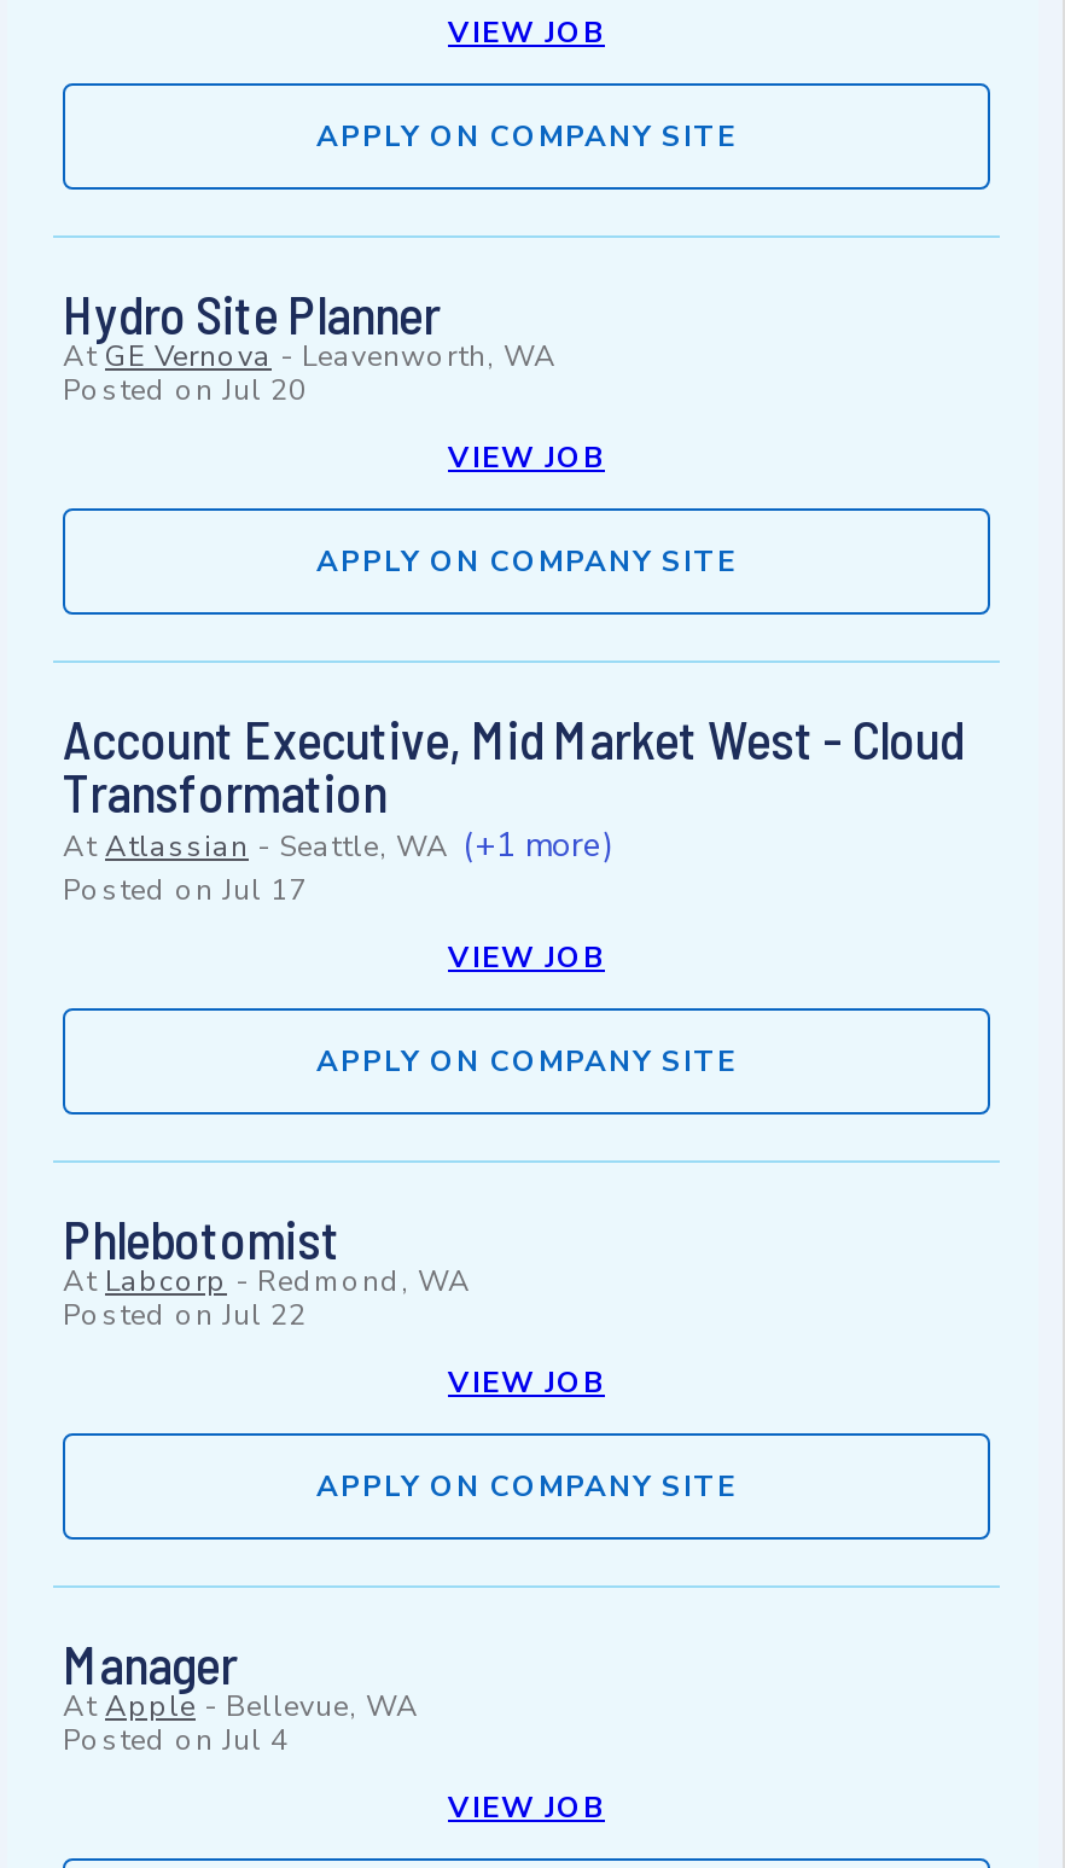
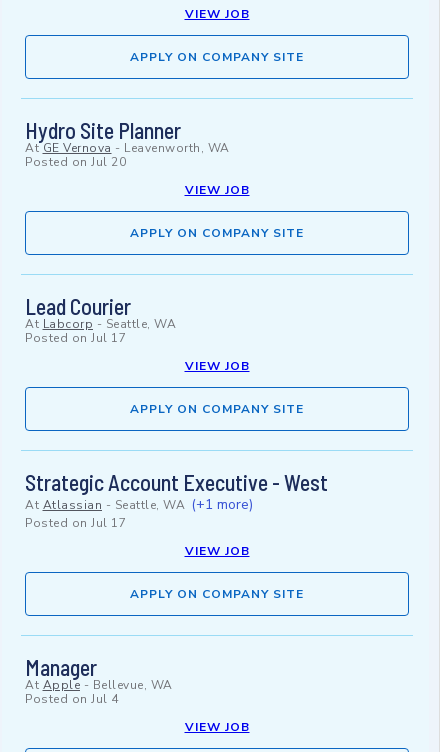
[63,707,964,823] Account Executive, Mid Market West - Cloud | Transformation -> [25,293,176,332] Lead Courier | At Labcorp - Seattle, WA
moved [63,823,612,869] -> [25,495,252,514]: At Atlassian - Seattle, WA (+1 more)
[63,1207,471,1335] Phlebotomist | At Labcorp - Redmond, WA | Posted onJul 22 -> [25,469,328,531] Strategic Account Executive - West | Posted onJul 17

